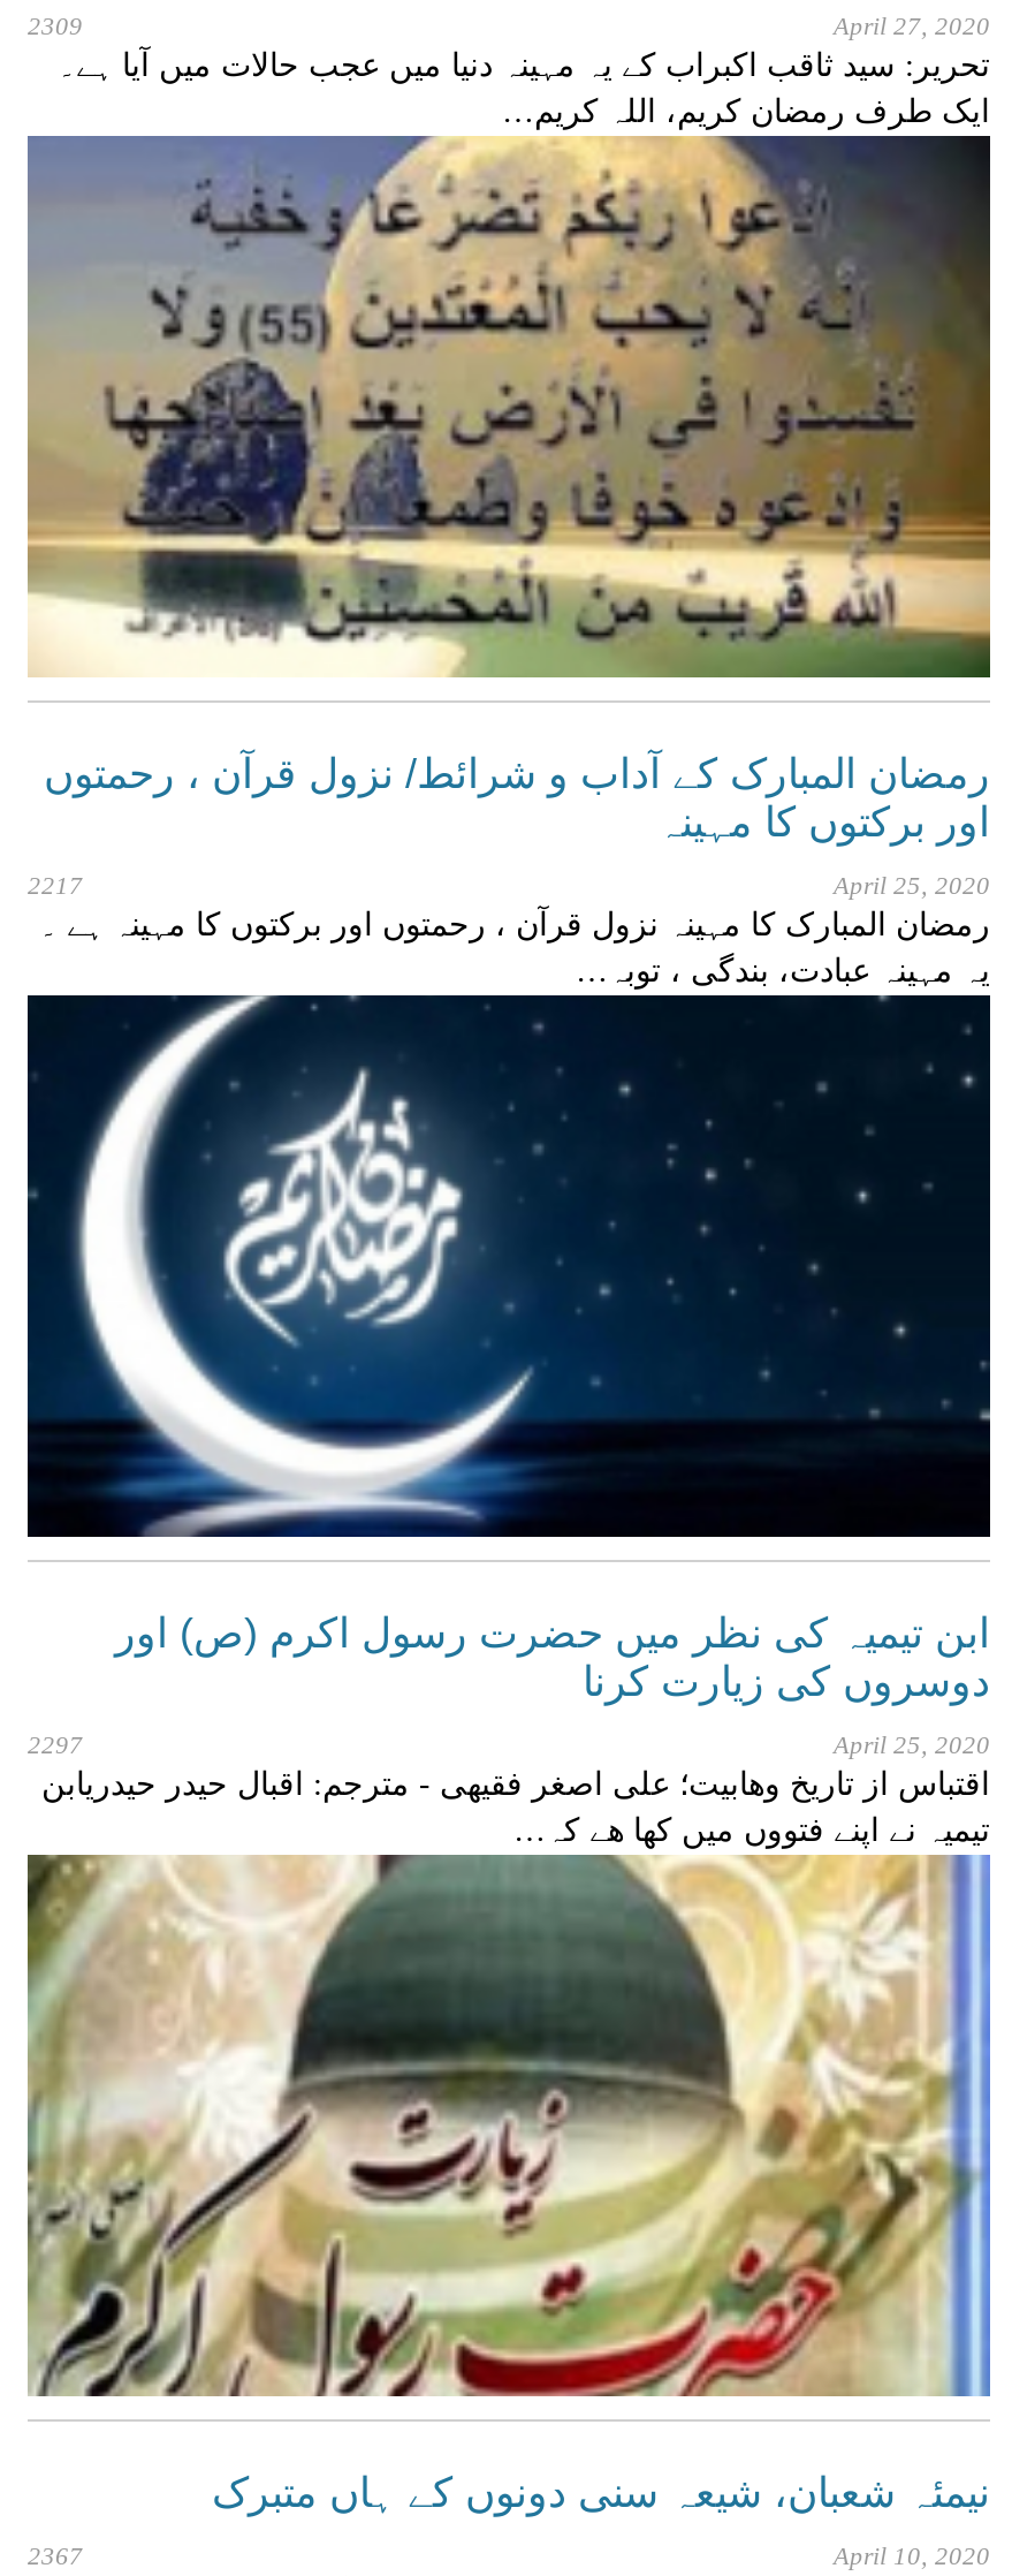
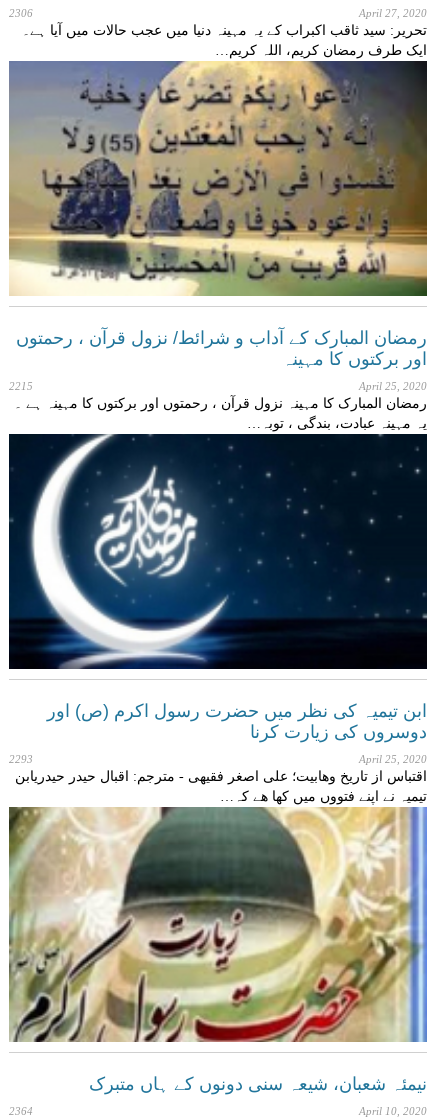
[28,12,83,39] 2309 -> [9,7,33,19] 2306
[28,871,83,899] 2217 -> [9,380,33,392] 2215
[28,1731,83,1759] 2297 -> [9,753,33,765] 2293
[28,2542,83,2570] 2367 -> [9,1105,33,1117] 2364

